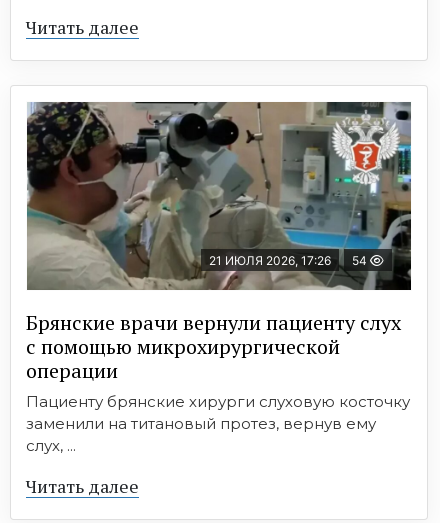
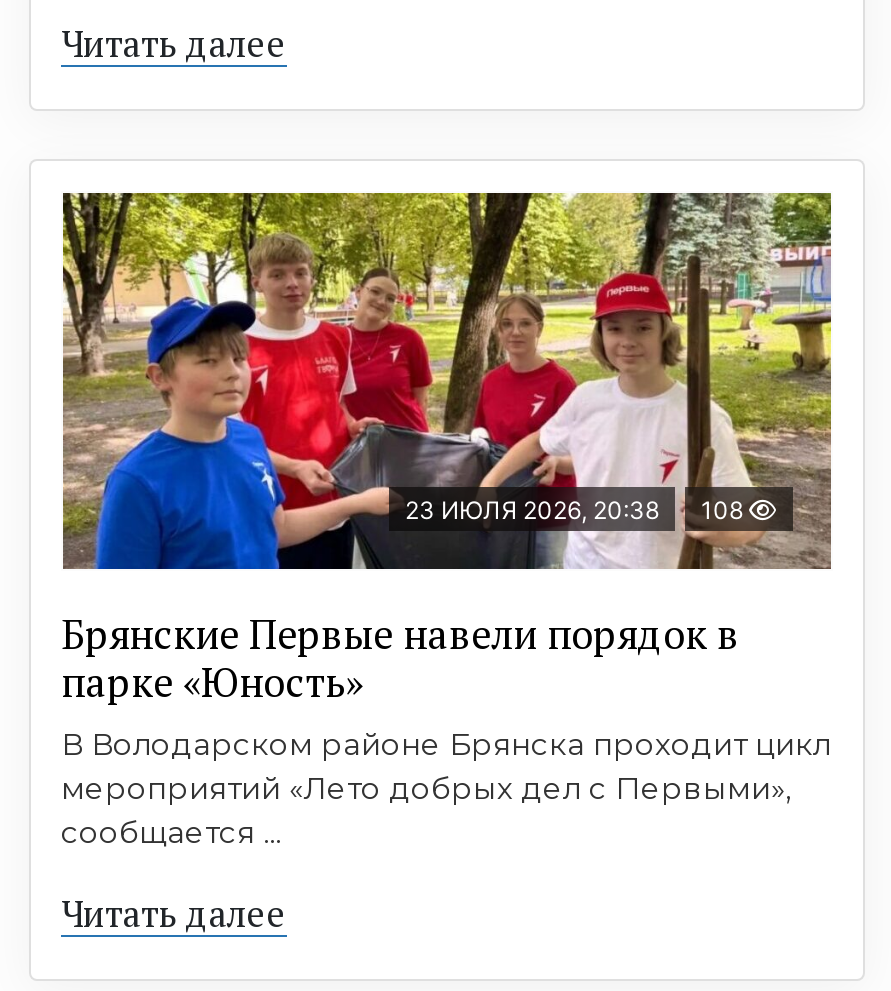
[26,101,412,291] [image] | 21 ИЮЛЯ 2026, 17:26 | 54 -> [61,191,833,543] [image] | 23 ИЮЛЯ 2026, 20:38 | 108
[26,309,410,455] Брянские врачи вернули пациенту слух | с помощью микрохирургической | операции | Пациенту брянские хирурги слуховую косточку | заменили на титановый протез, вернув ему | слух, ... -> [61,606,831,850] Брянские Первые навели порядок в | парке «Юность» | В Володарском районе Брянска проходит цикл | мероприятий «Лето добрых дел с Первыми», | сообщается ...

